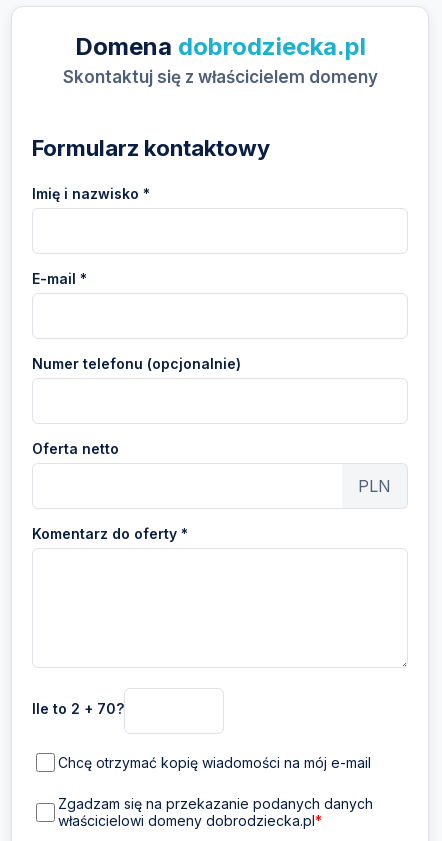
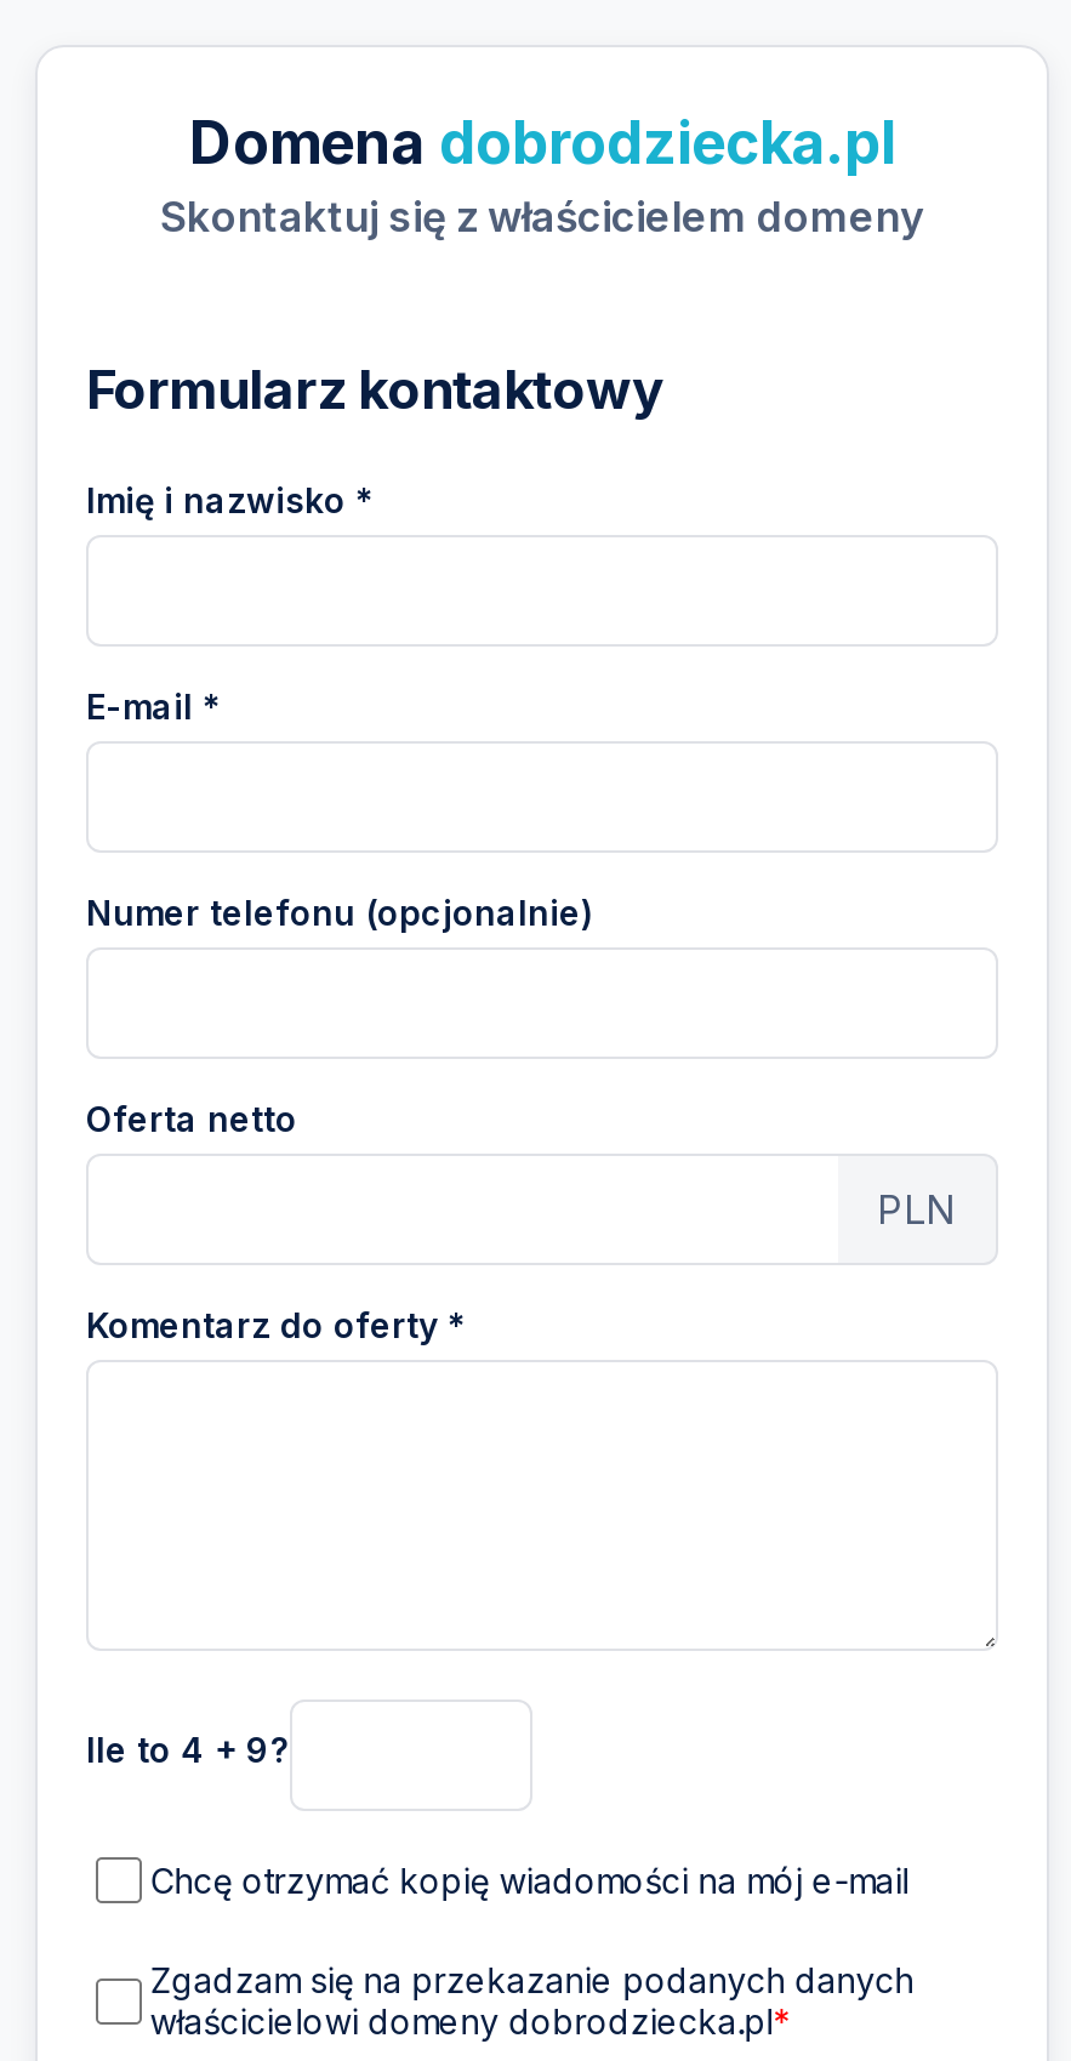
[32,699,124,716] Ile to 2 + 70? -> [86,1727,290,1769] Ile to 4 + 9?

